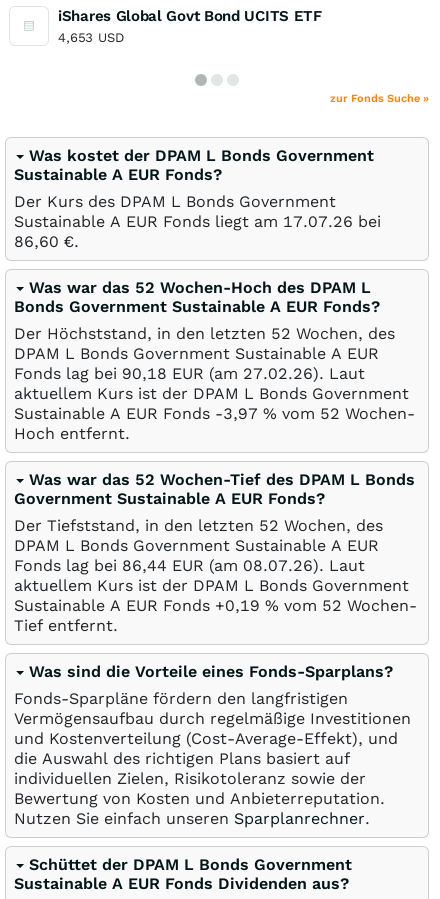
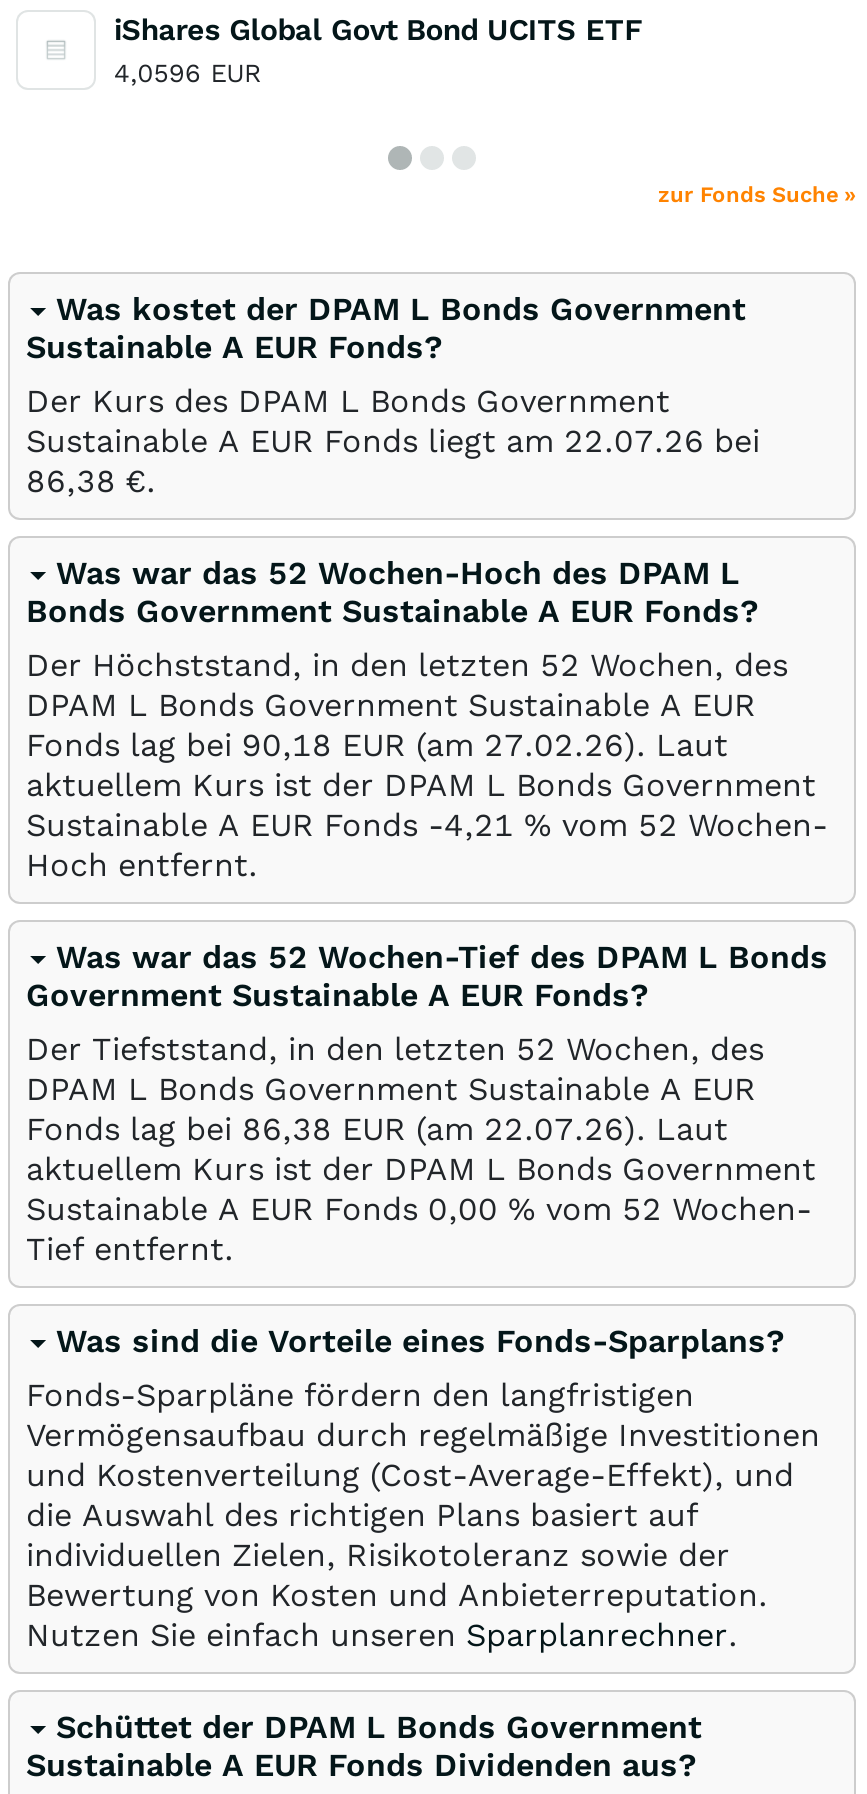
[58,30,124,45] 4,653 USD -> [114,58,262,88] 4,0596 EUR
[14,212,381,231] Sustainable A EUR Fonds liegt am 17.07.26 bei -> [26,422,760,460] Sustainable A EUR Fonds liegt am 22.07.26 bei
[14,232,79,251] 86,60 €. -> [26,462,156,500] 86,38 €.
[14,404,415,423] Sustainable A EUR Fonds -3,97% vom 52 Wochen- -> [26,806,828,844] Sustainable A EUR Fonds -4,21% vom 52 Wochen-
[14,556,365,575] Fonds lag bei 86,44 EUR (am 08.07.26). Laut -> [26,1110,728,1148] Fonds lag bei 86,38 EUR (am 22.07.26). Laut
[14,596,417,615] Sustainable A EUR Fonds +0,19% vom 52 Wochen- -> [26,1190,812,1228] Sustainable A EUR Fonds 0,00% vom 52 Wochen-

